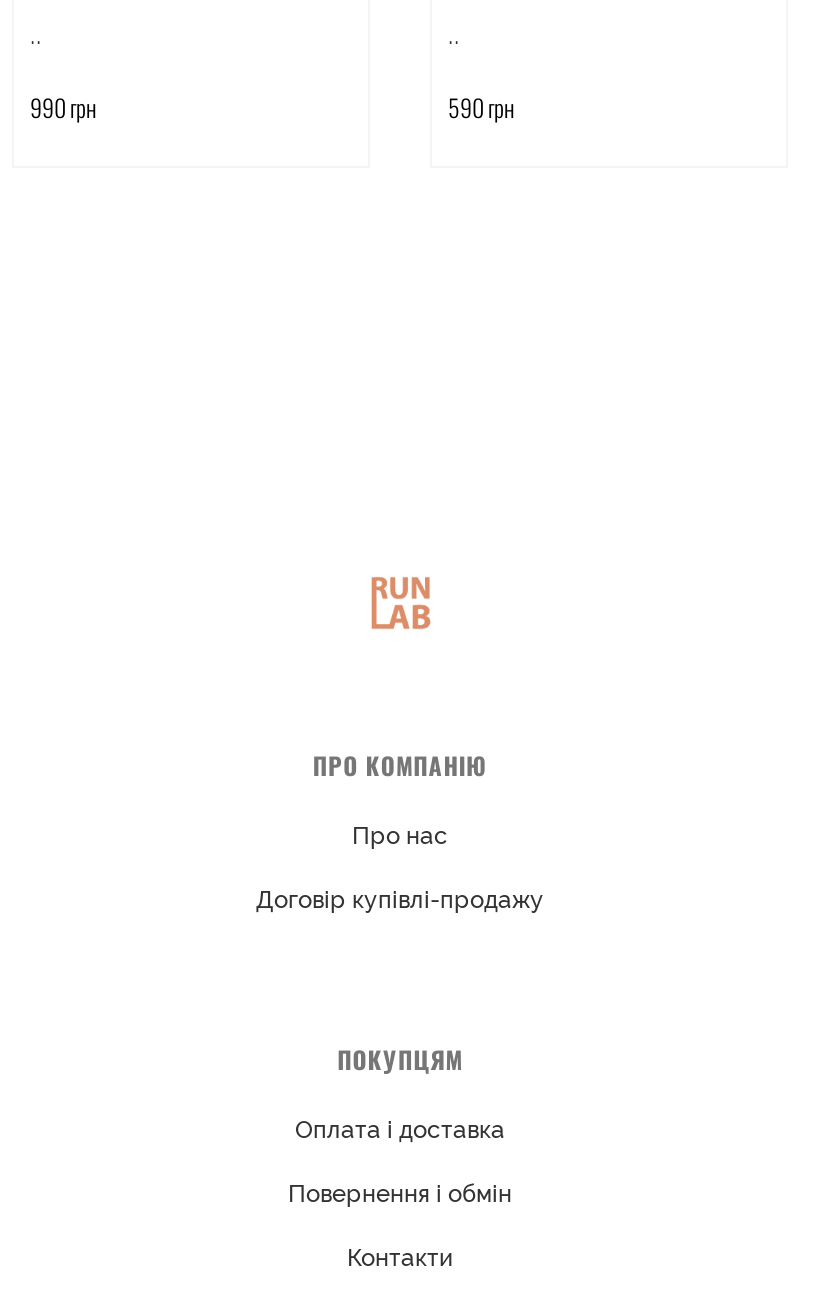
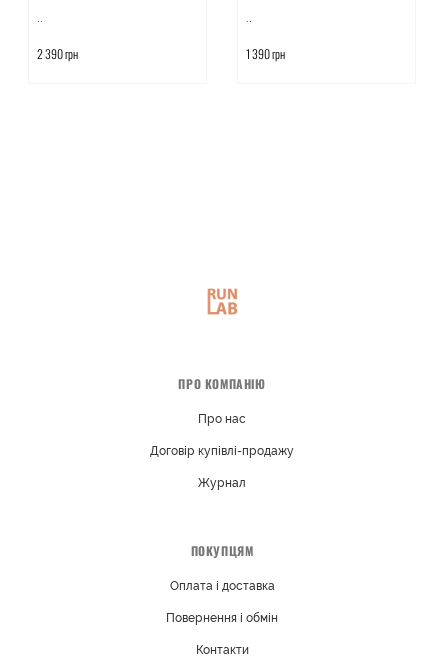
[30,90,96,124] 990 грн -> [37,45,78,62] 2 390 грн
[448,90,514,124] 590 грн -> [246,45,285,62] 1 390 грн
none -> [198,476,246,490] Журнал

